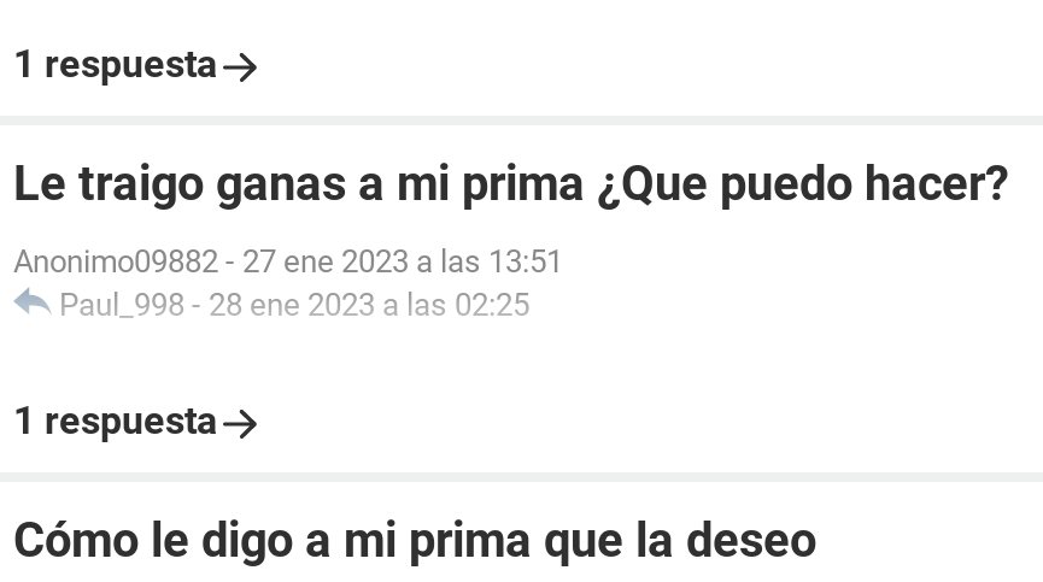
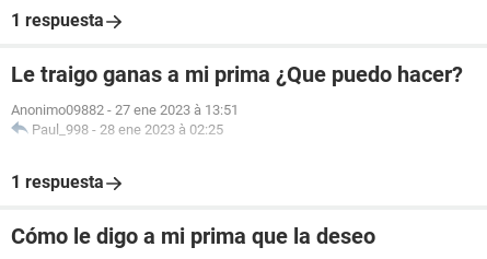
[13,243,563,323] Anonimo09882 - 27 ene 2023 a las 13:51 | Paul_998 - 28 ene 2023 a las 02:25 -> [11,102,239,138] Anonimo09882 - 27 ene 2023 à 13:51 | Paul_998 - 28 ene 2023 à 02:25

